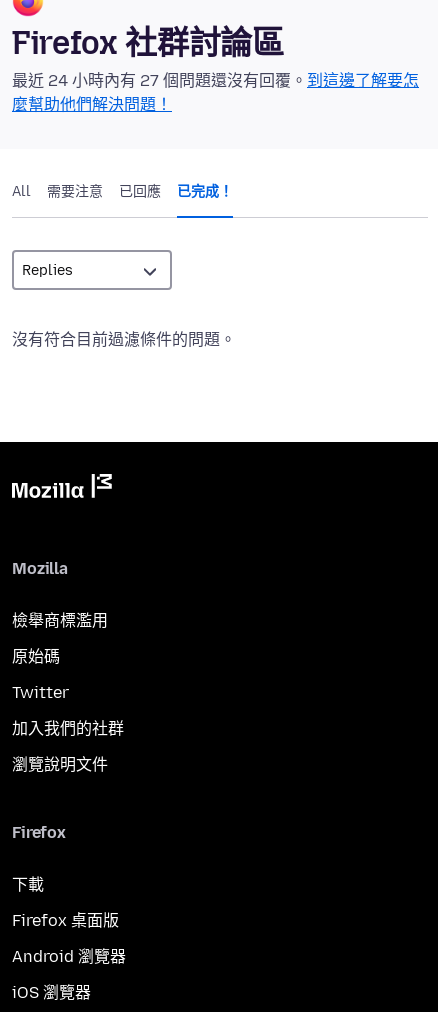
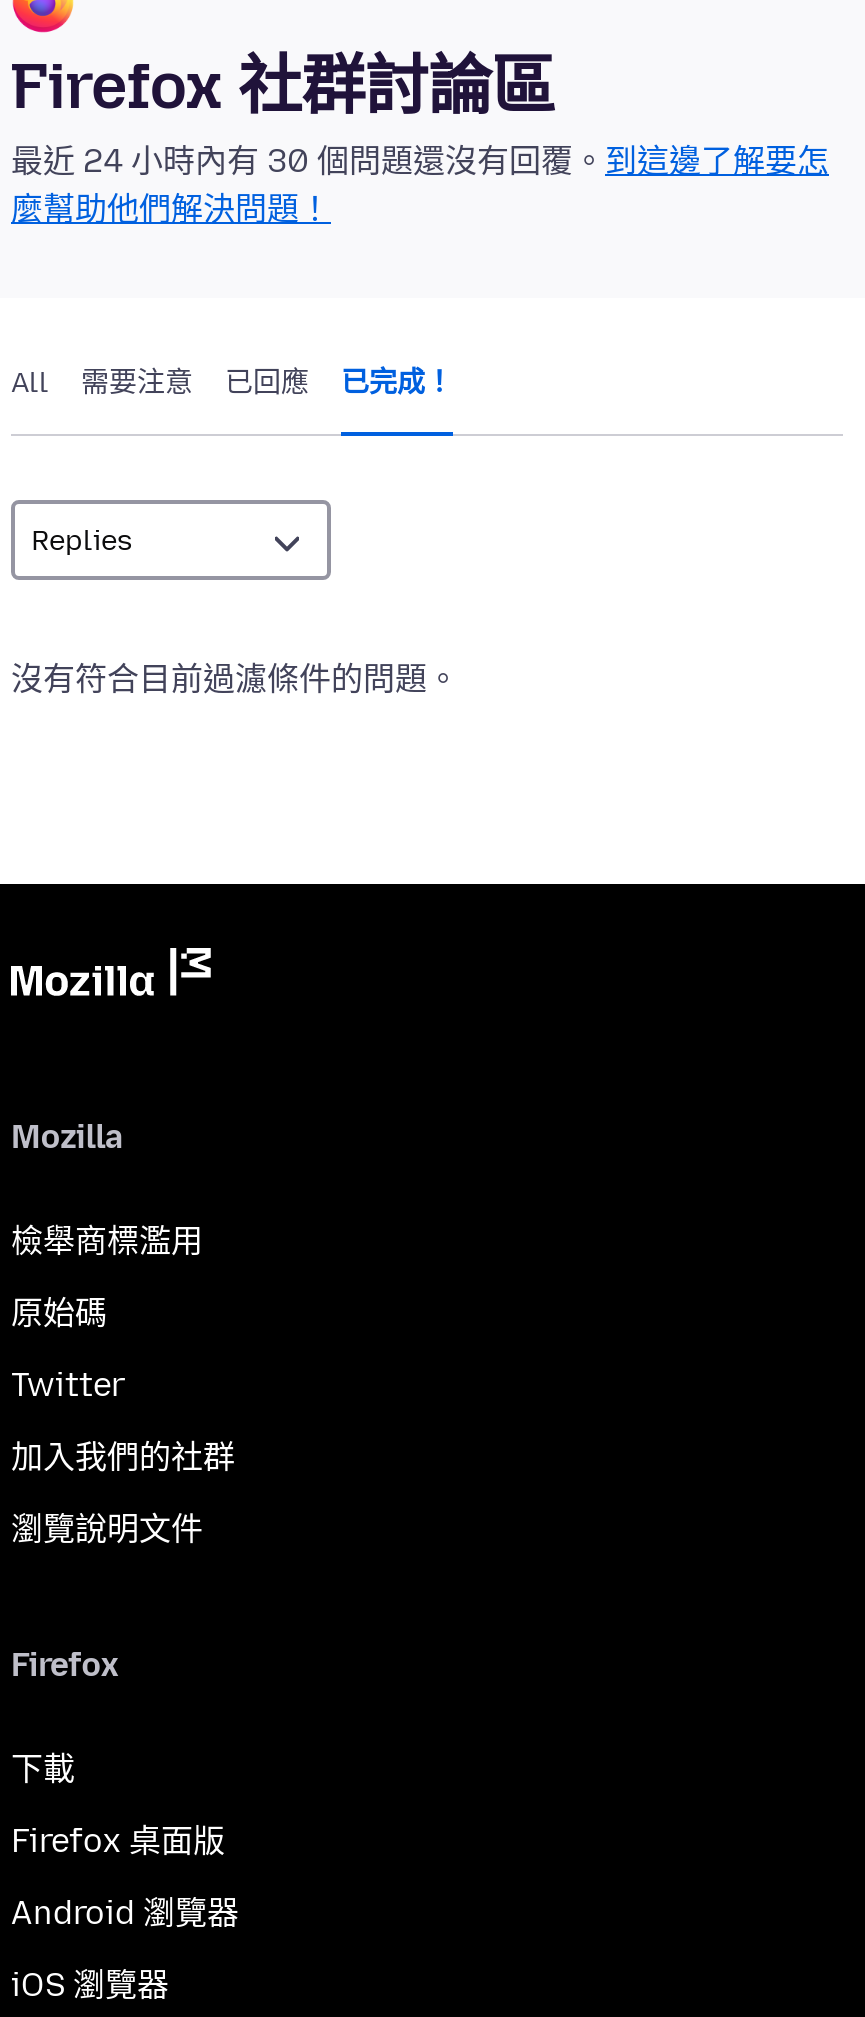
[12,71,419,90] 最近 24 小時內有 27 個問題還沒有回覆。到這邊了解要怎 -> [11,143,829,181] 最近 24 小時內有 30 個問題還沒有回覆。到這邊了解要怎

